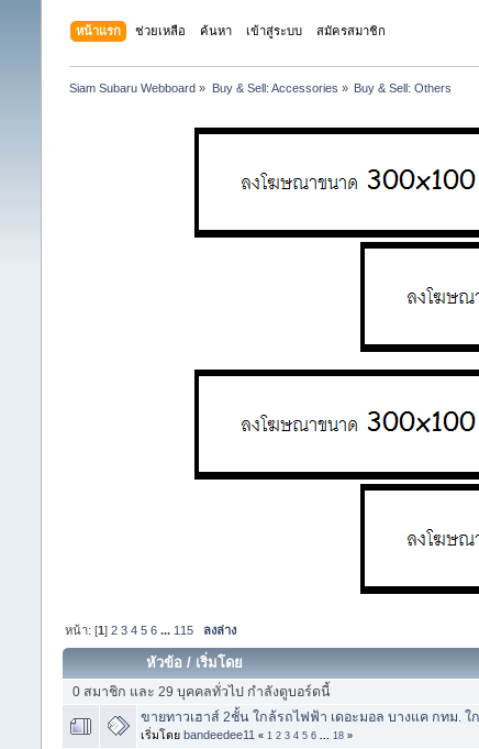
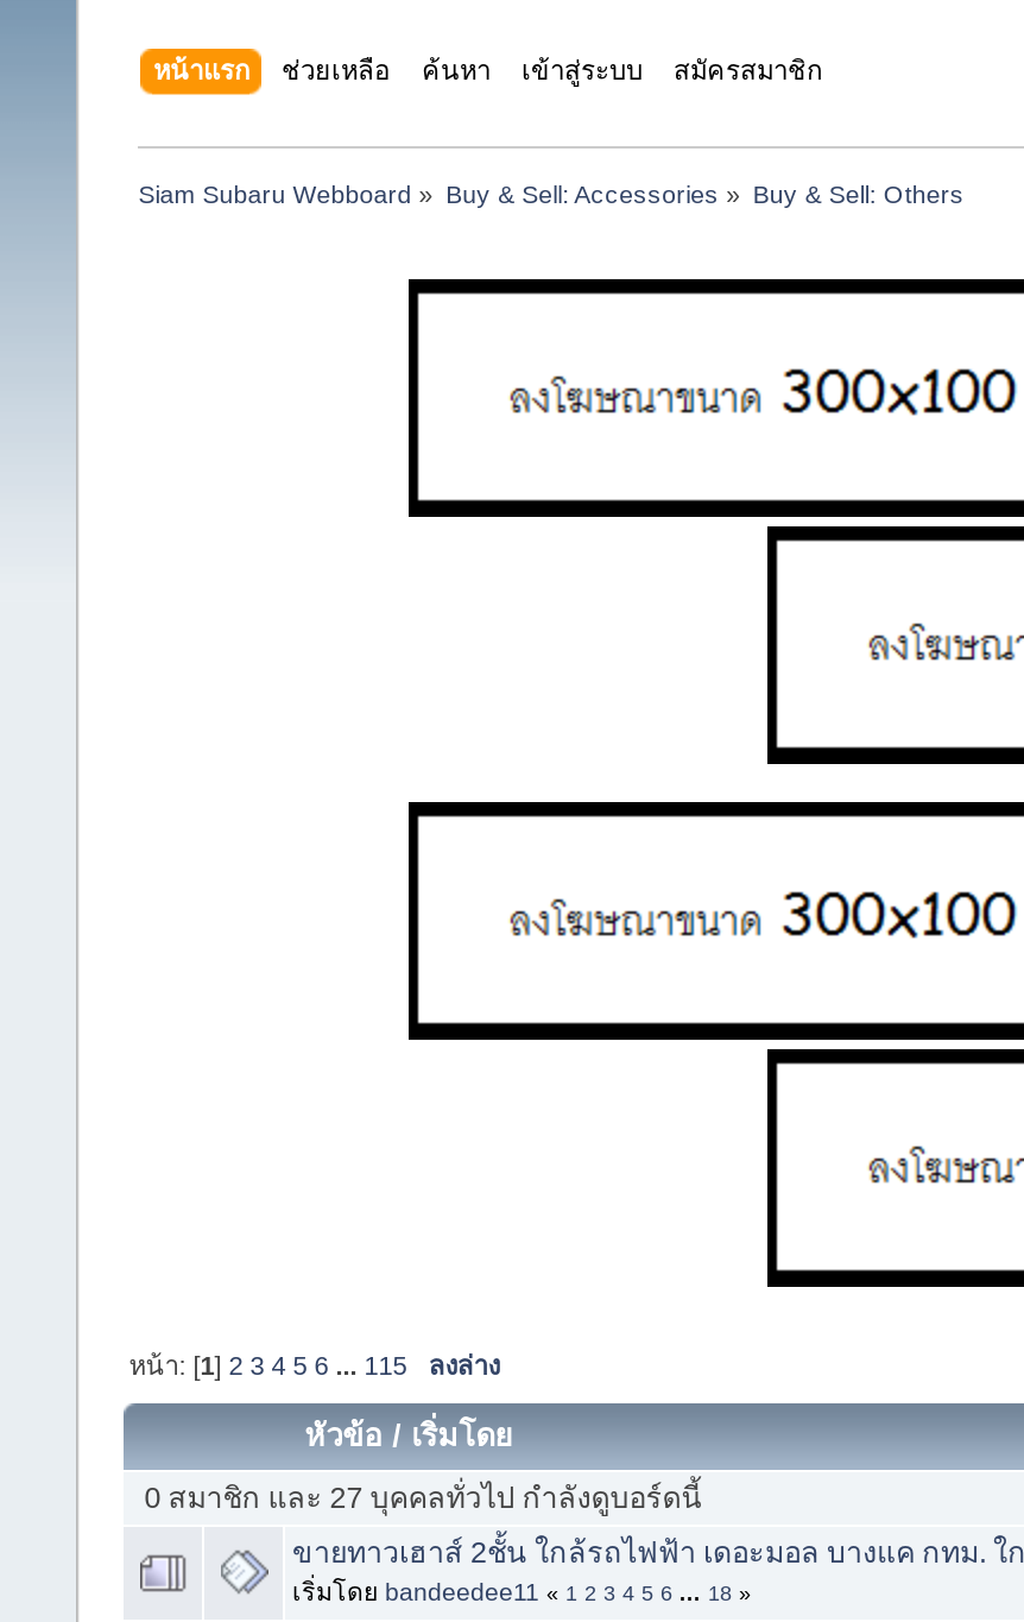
[72,684,330,699] 0 สมาชิก และ 29 บุคคลทั่วไป กำลังดูบอร์ดนี้ -> [144,1481,703,1514] 0 สมาชิก และ 27 บุคคลทั่วไป กำลังดูบอร์ดนี้

